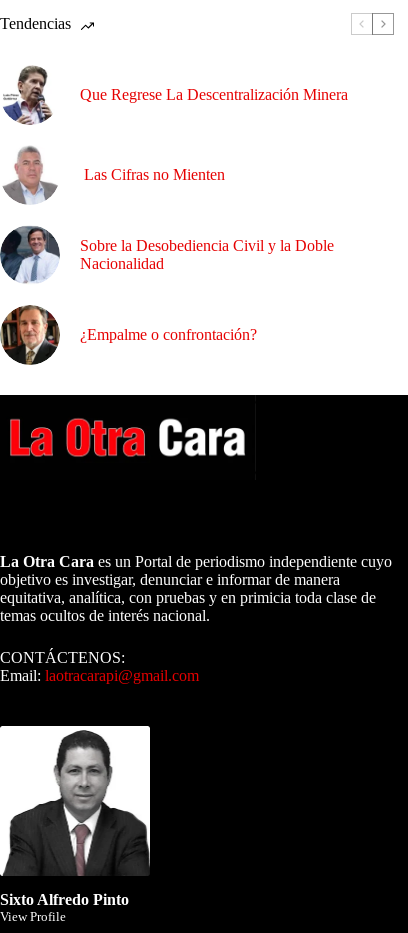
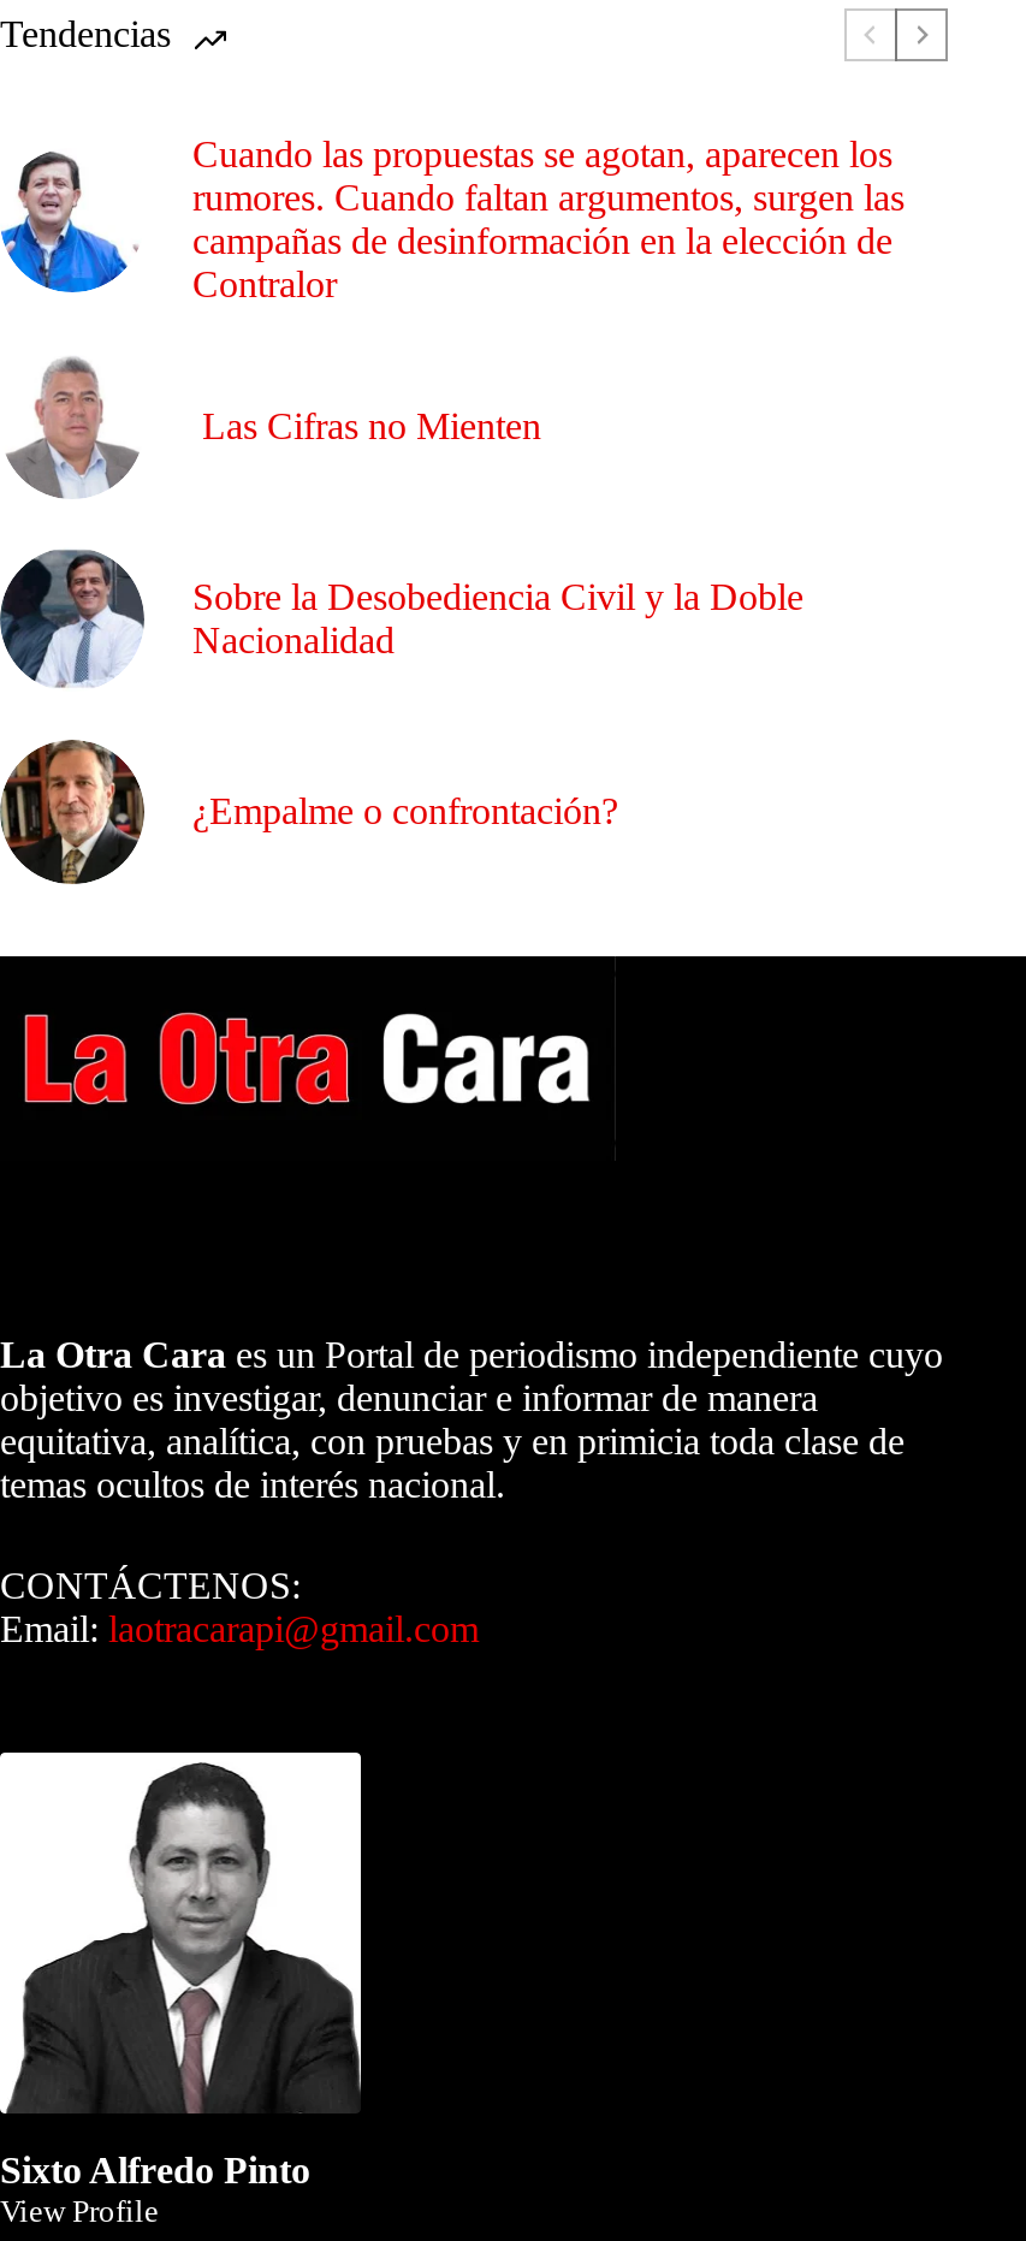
[3,65,348,126] [image] | Que Regrese La Descentralización Minera -> [7,133,905,304] [image] | Cuando las propuestas se agotan, aparecen los | rumores. Cuando faltan argumentos, surgen las | campañas de desinformación en la elección de | Contralor

